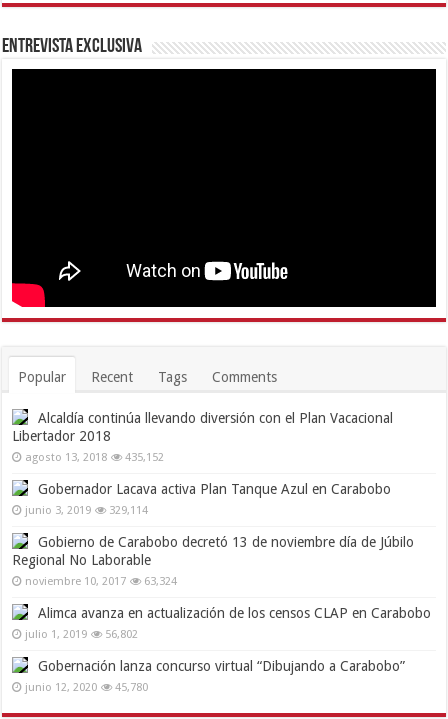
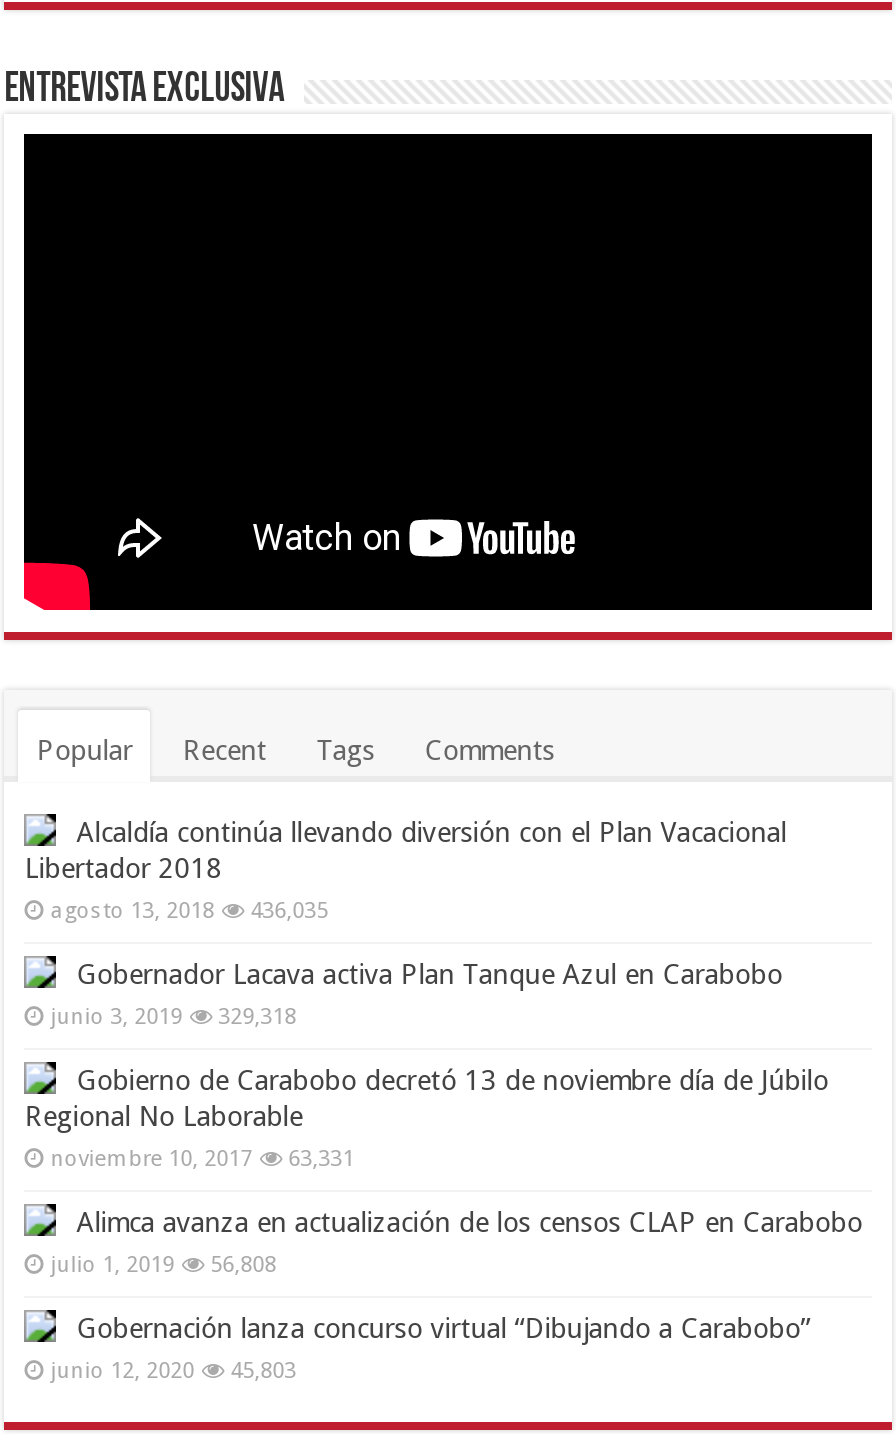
[25,451,164,464] agosto 13, 2018 435,152 -> [50,897,328,923] agosto 13, 2018 436,035
[25,504,148,517] junio 3, 2019 329,114 -> [50,1003,296,1029] junio 3, 2019 329,318
[25,575,177,588] noviembre 10, 2017 63,324 -> [50,1145,354,1171] noviembre 10, 2017 63,331
[25,628,138,641] julio 1, 2019 56,802 -> [50,1251,276,1277] julio 1, 2019 56,808
[25,681,148,694] junio 12, 2020 45,780 -> [50,1357,296,1383] junio 12, 2020 45,803

